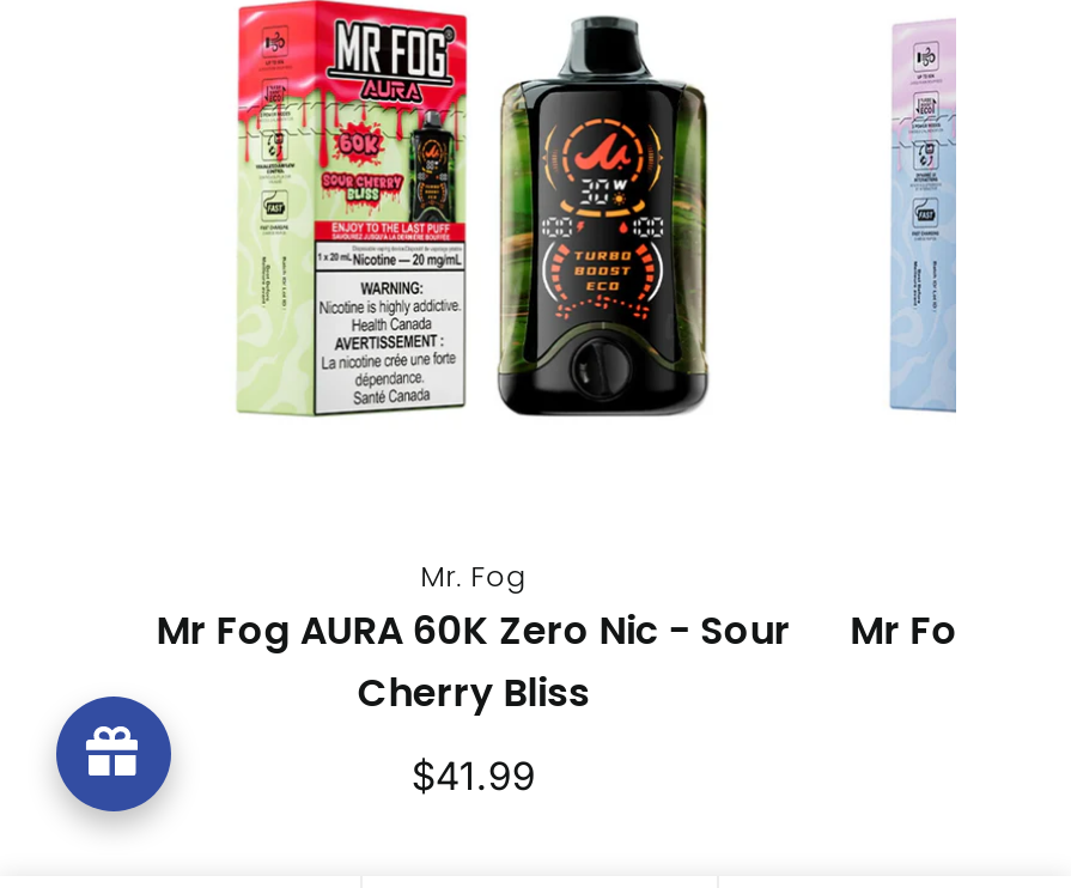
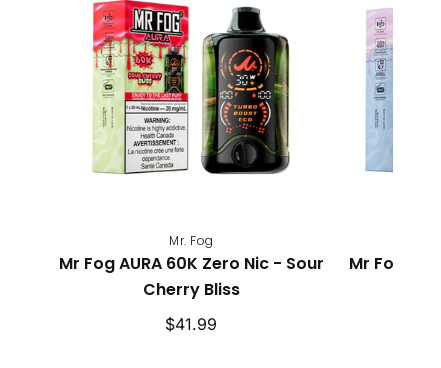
[51,694,176,826] [image] -> none

